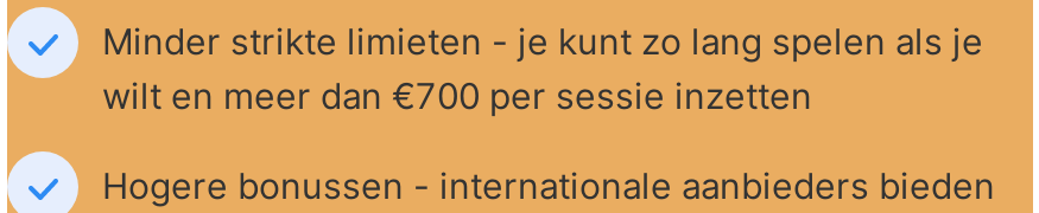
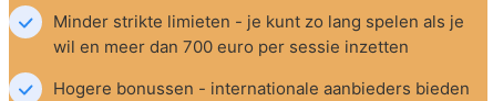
[102,73,812,118] wilt en meer dan €700 per sessie inzetten -> [53,36,409,57] wil en meer dan 700 euro per sessie inzetten

